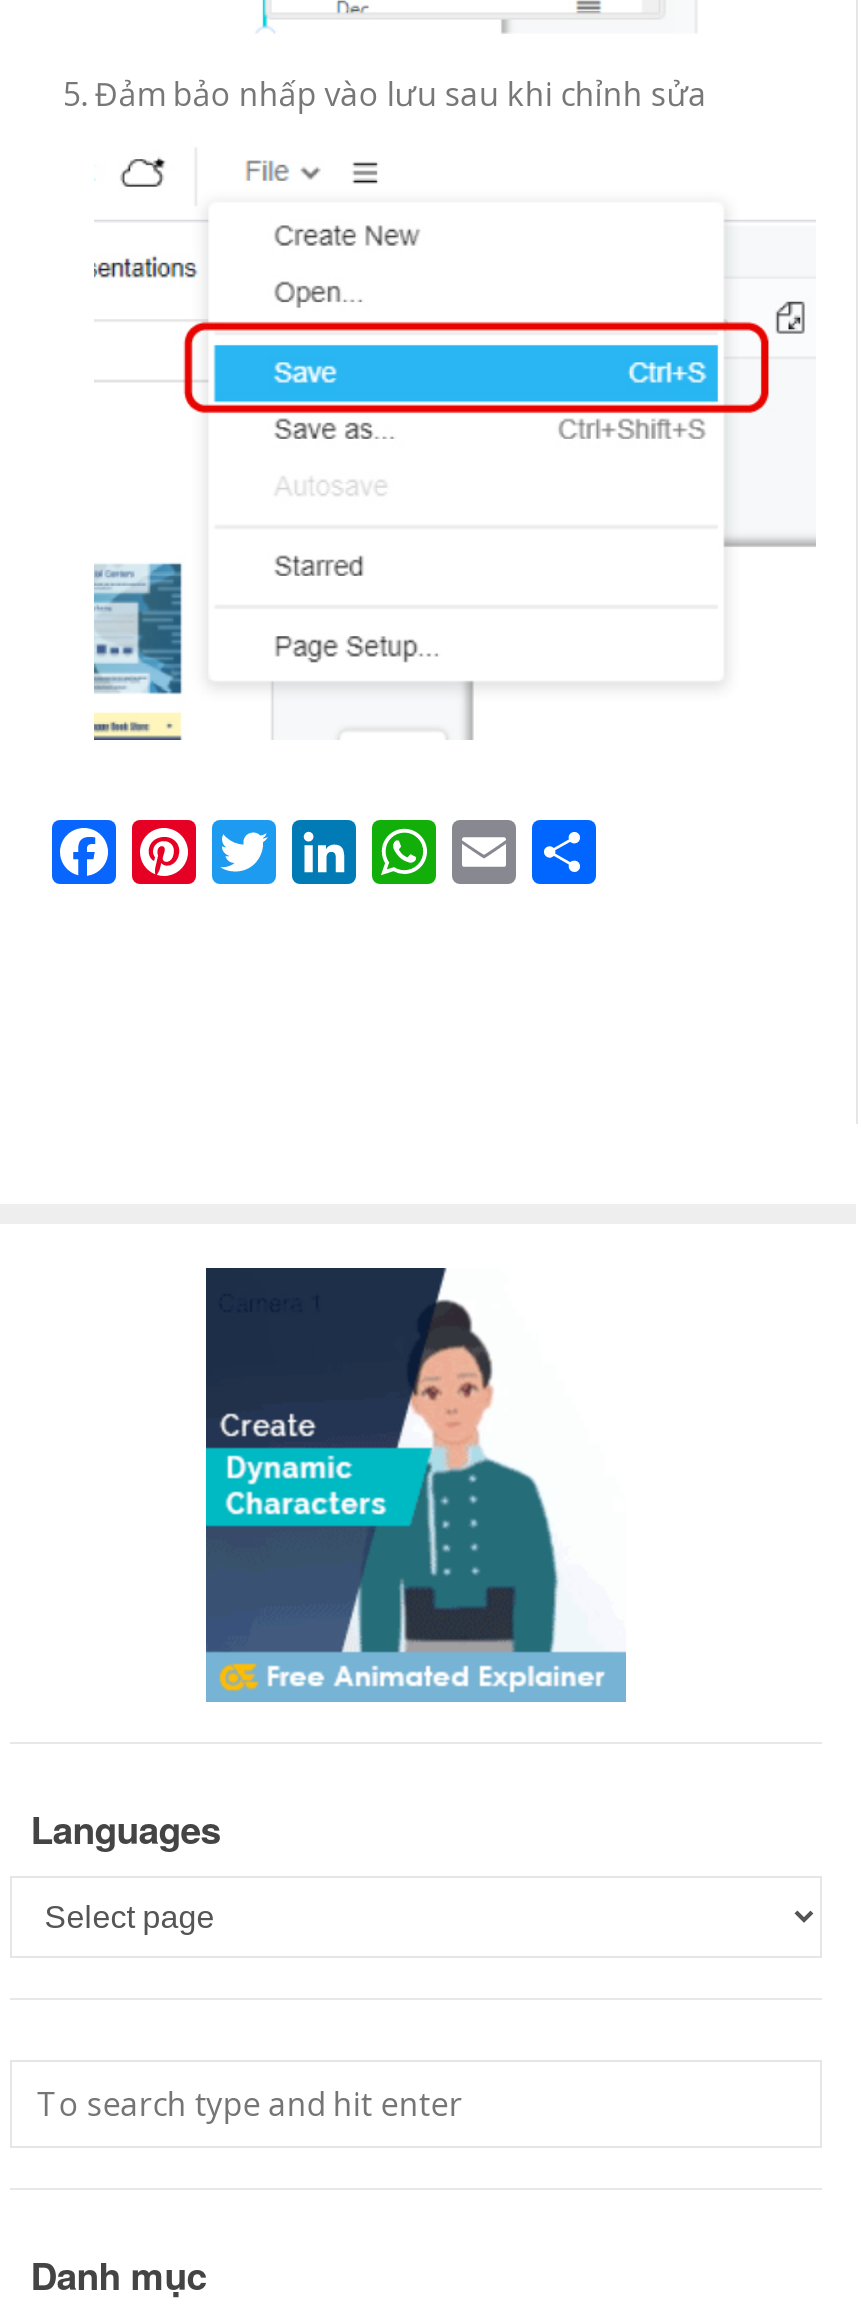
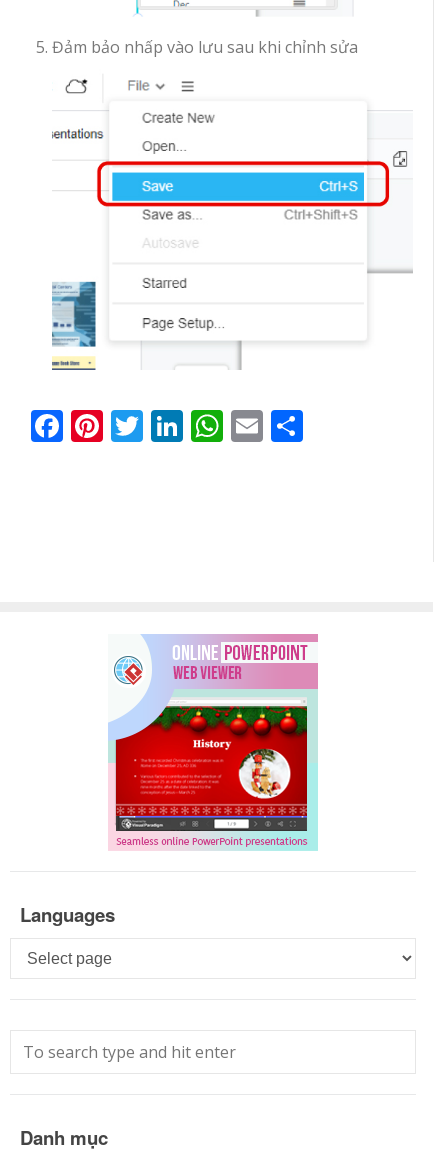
[204,1266,626,1704] [image] -> [108,633,319,851] [image]

